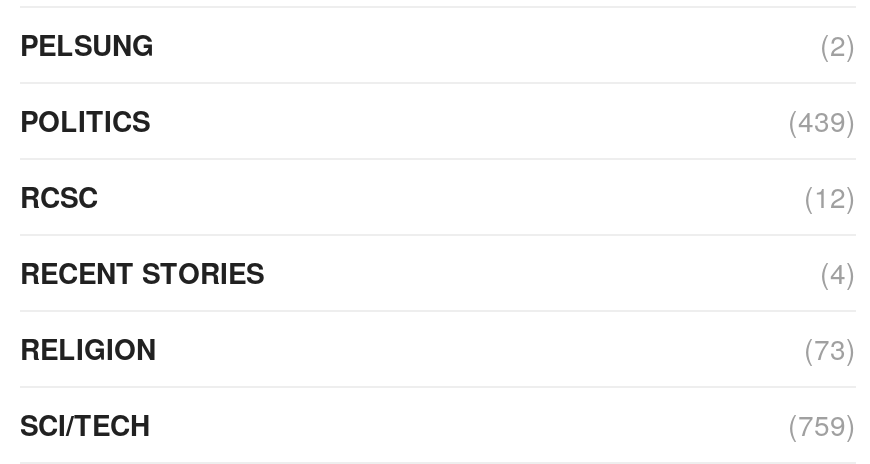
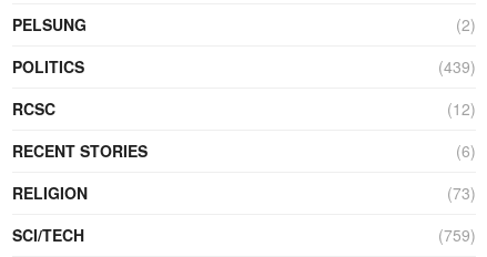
[820,252,856,292] (4) -> [456,140,476,162] (6)

